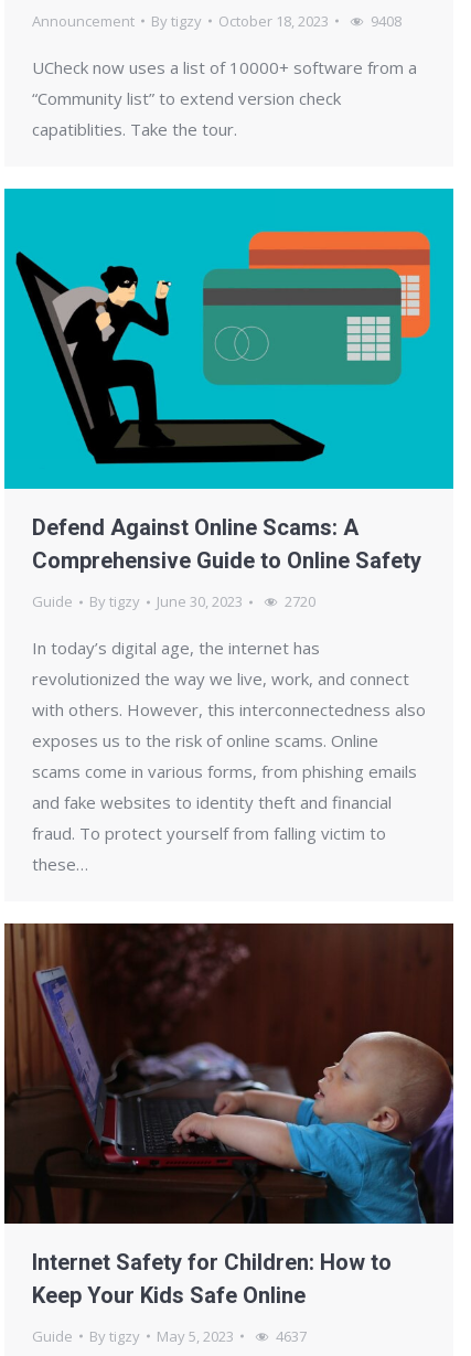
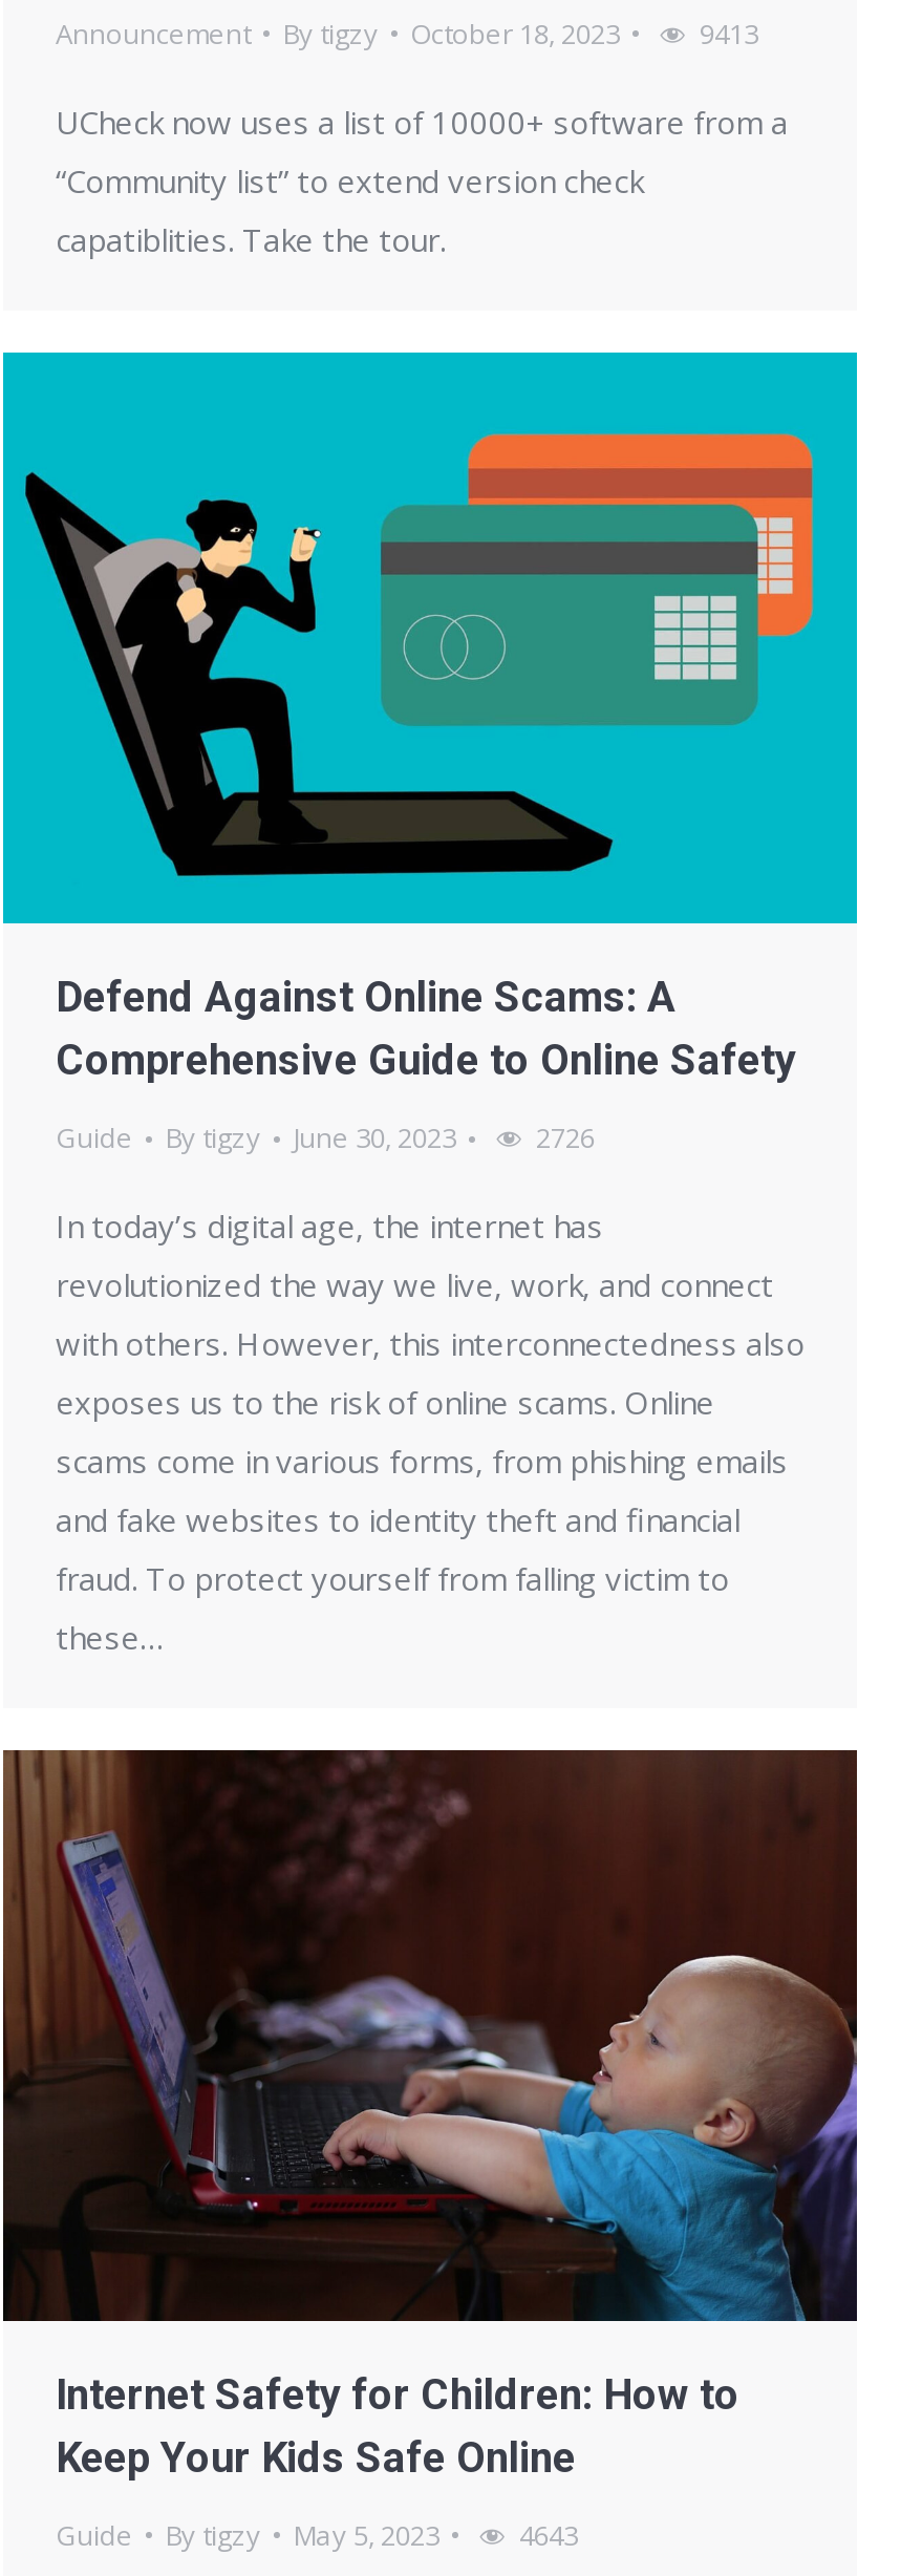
[32,11,402,31] Announcement By tigzy October 18, 2023 9408 -> [56,14,758,52] Announcement By tigzy October 18, 2023 9413
[32,592,315,611] Guide By tigzy June 30, 2023 2720 -> [56,1119,595,1157] Guide By tigzy June 30, 2023 2726
[32,1326,307,1346] Guide By tigzy May 5, 2023 4637 -> [56,2515,578,2553] Guide By tigzy May 5, 2023 4643

